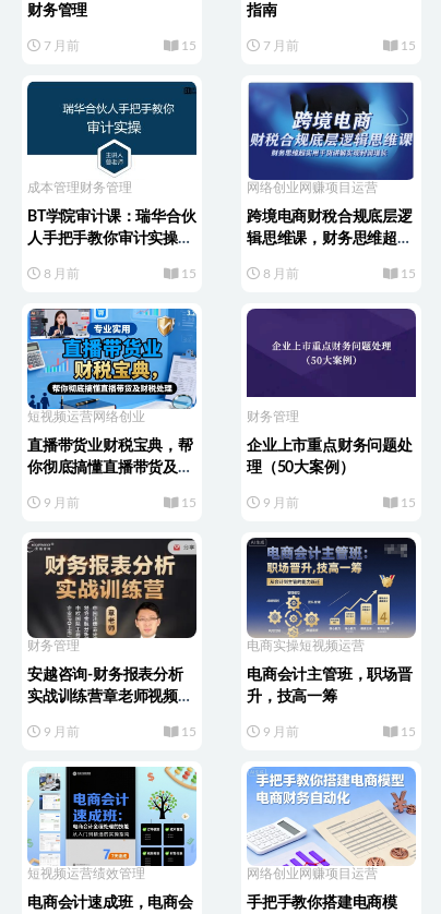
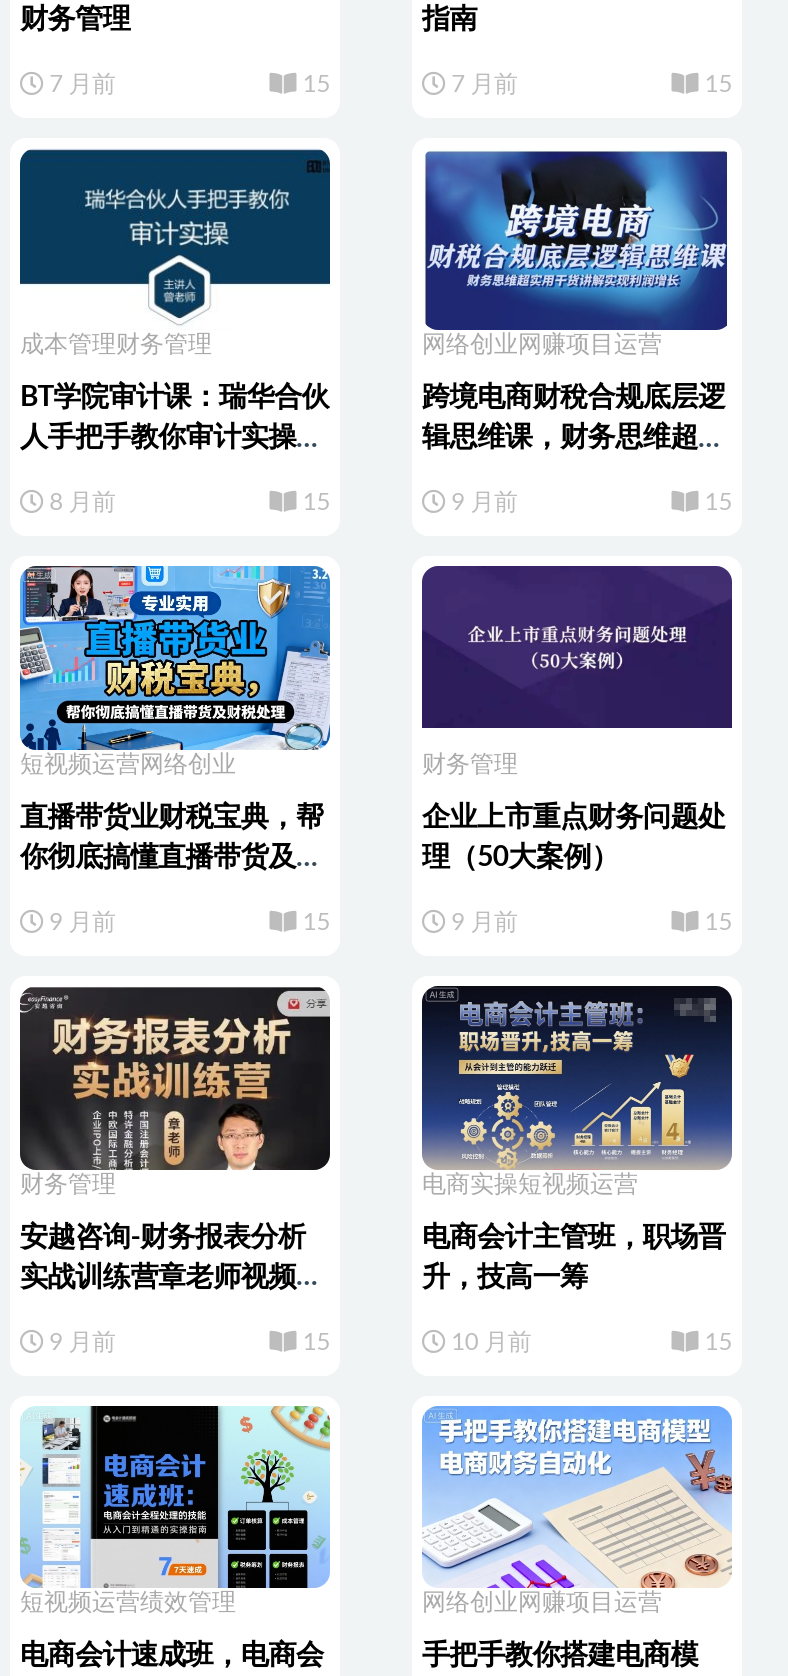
[260,268,299,281] 8 月前 -> [446,491,518,515] 9 月前
[260,725,299,738] 9 月前 -> [446,1329,531,1353] 10 月前

